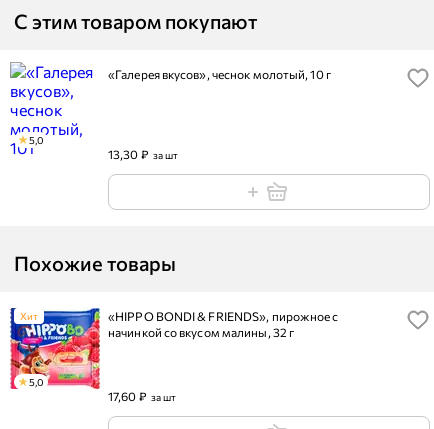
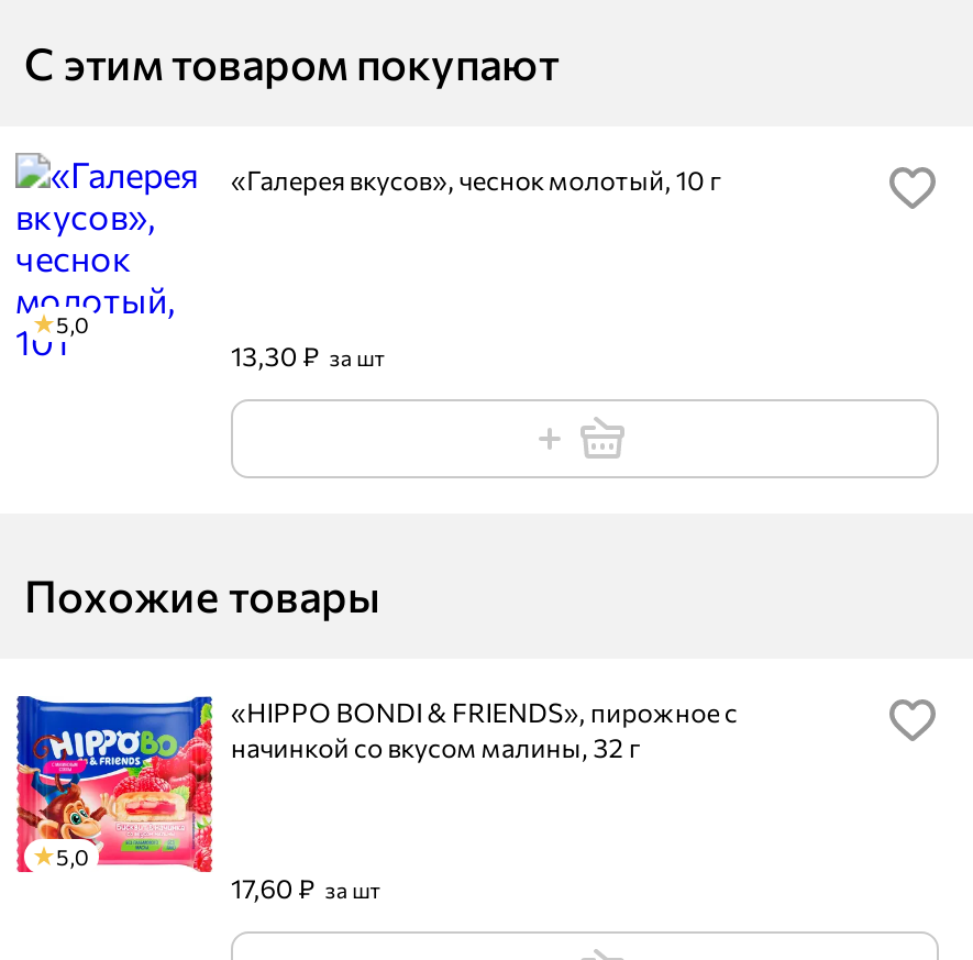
[20,310,38,322] Хит -> none

